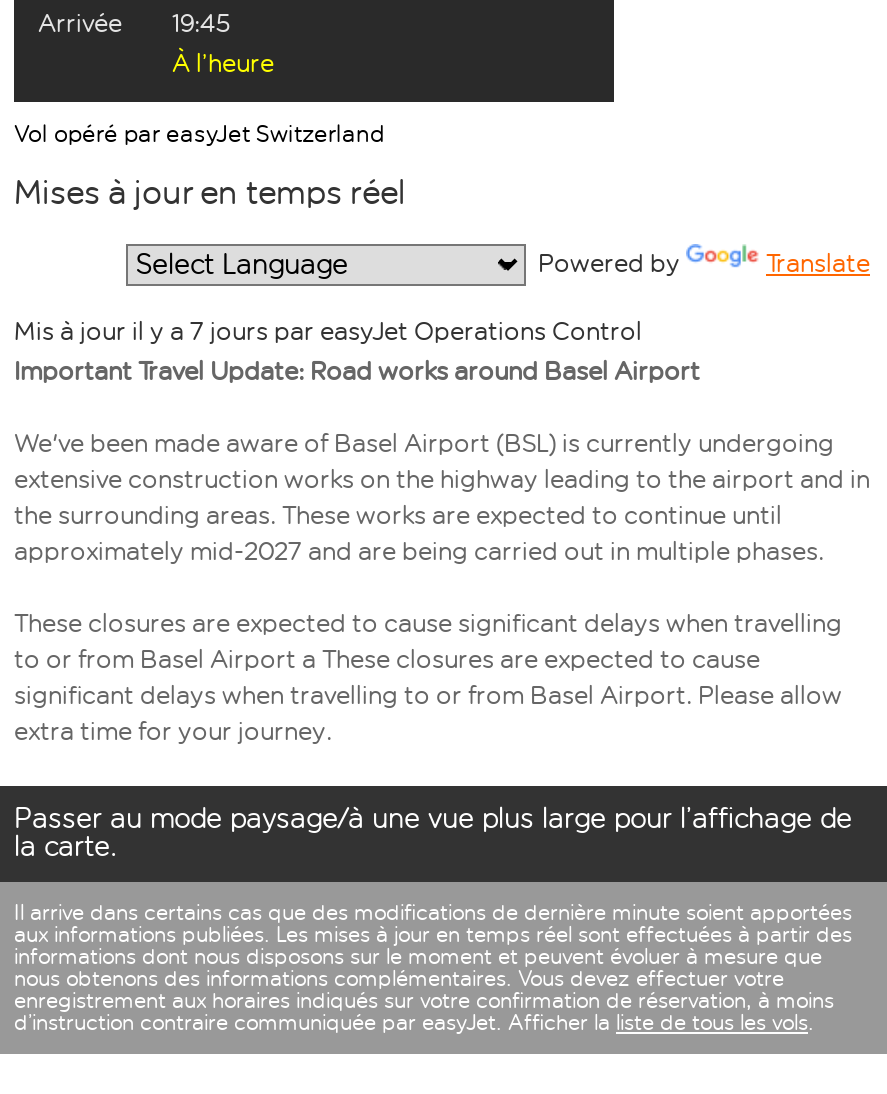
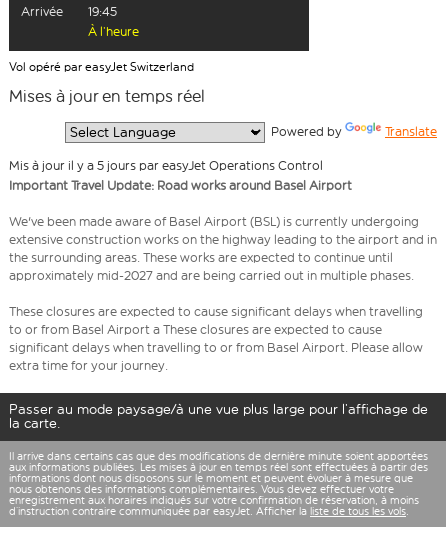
[14,316,642,346] Mis à jour il y a 7 jours par easyJet Operations Control -> [9,158,323,173] Mis à jour il y a 5 jours par easyJet Operations Control

